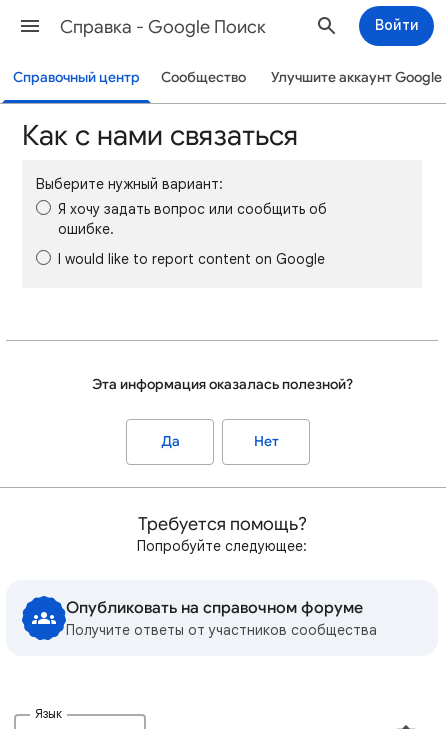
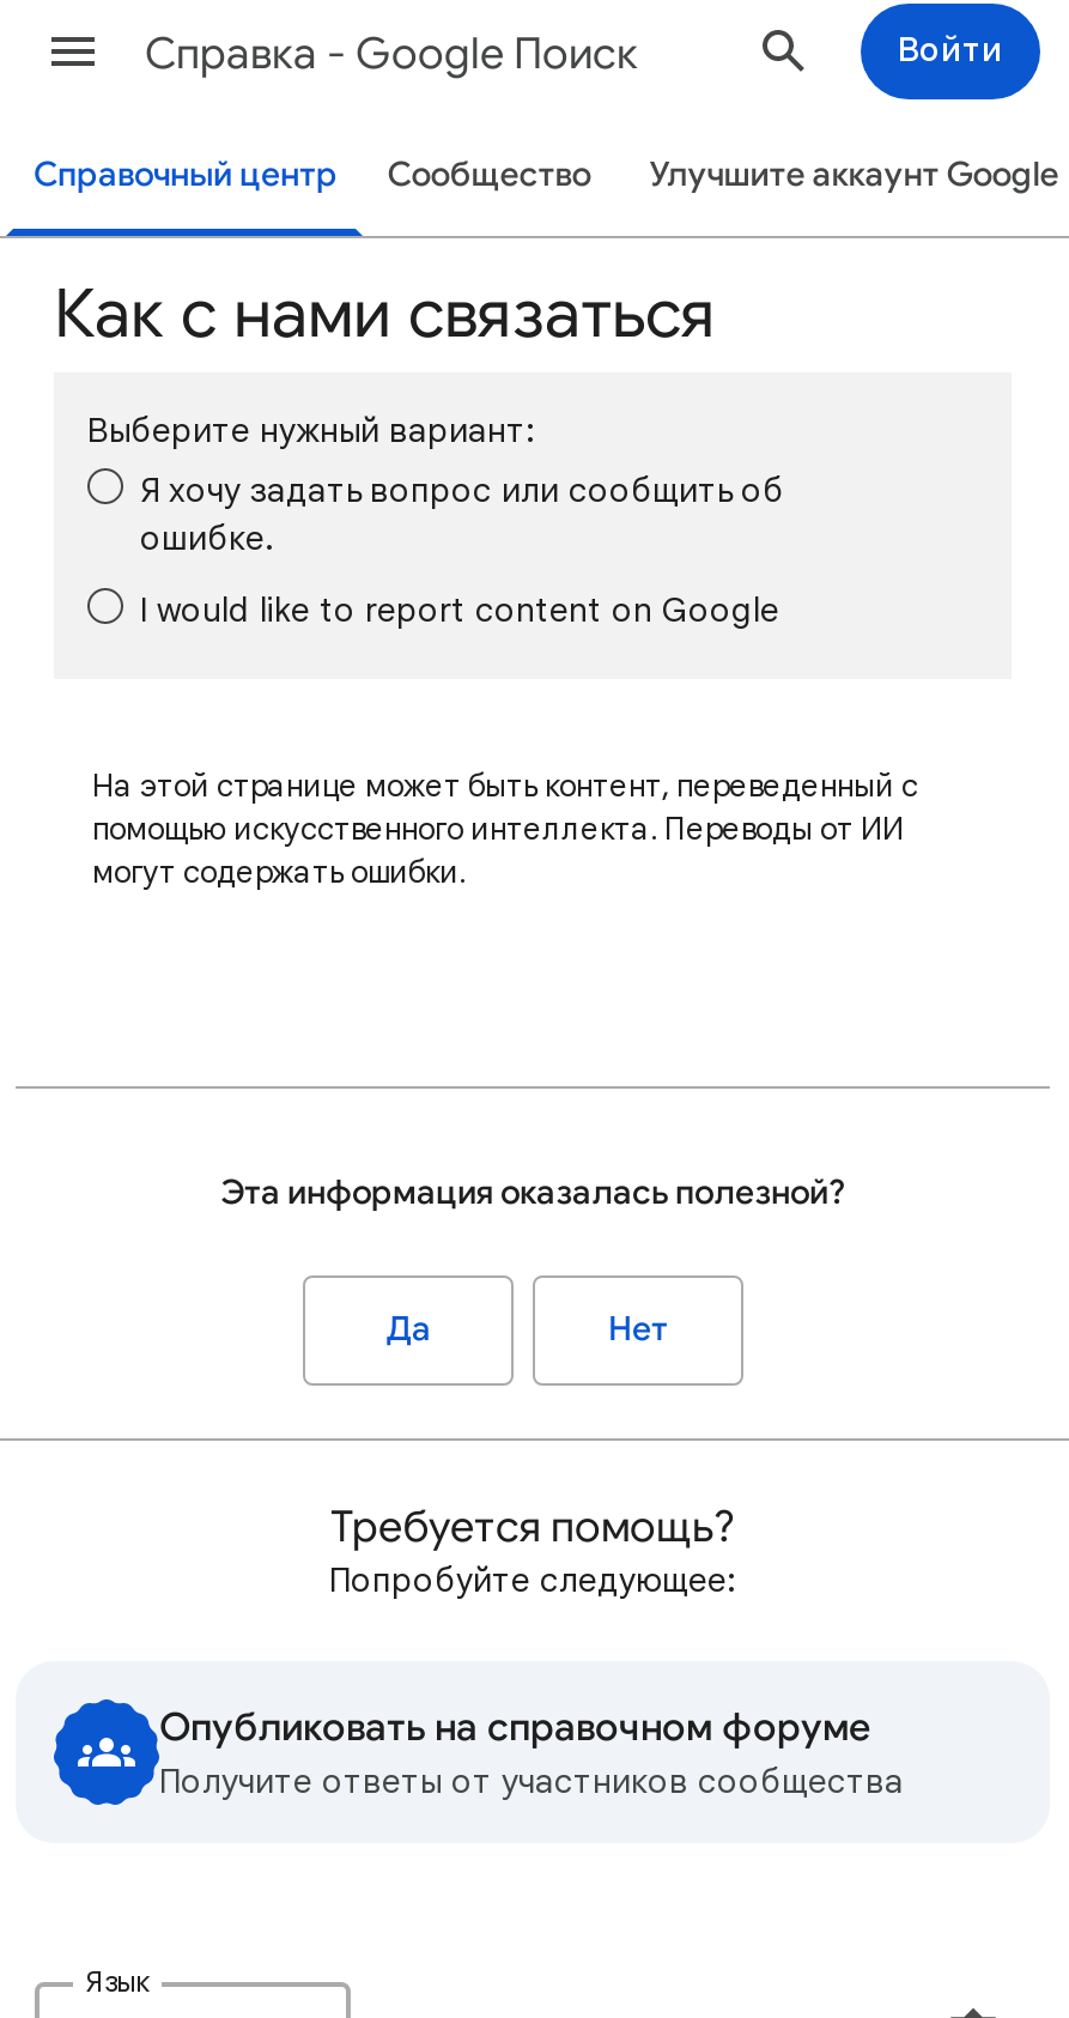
none -> [92,765,918,892] На этой странице может быть контент, переведенный с | помощью искусственного интеллекта. Переводы от ИИ | могут содержать ошибки.

